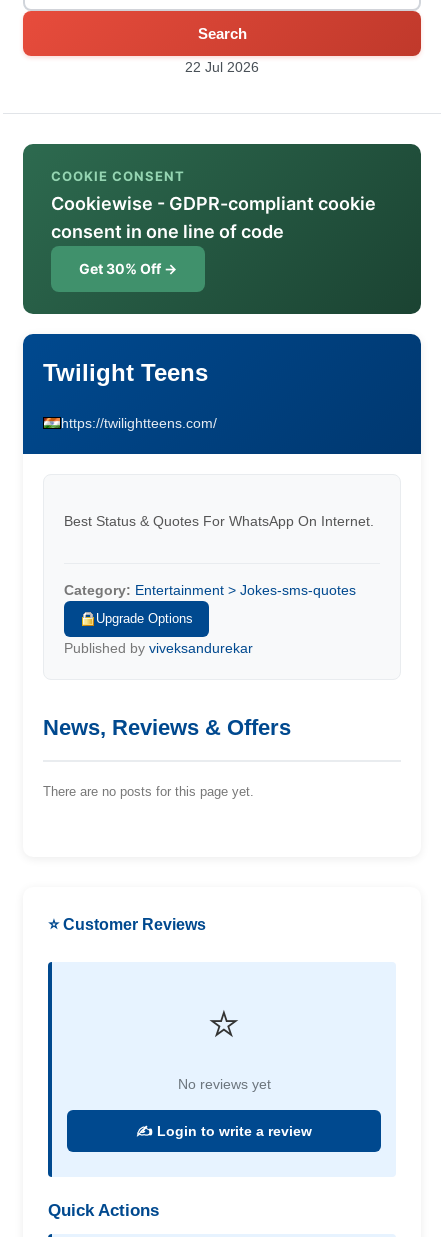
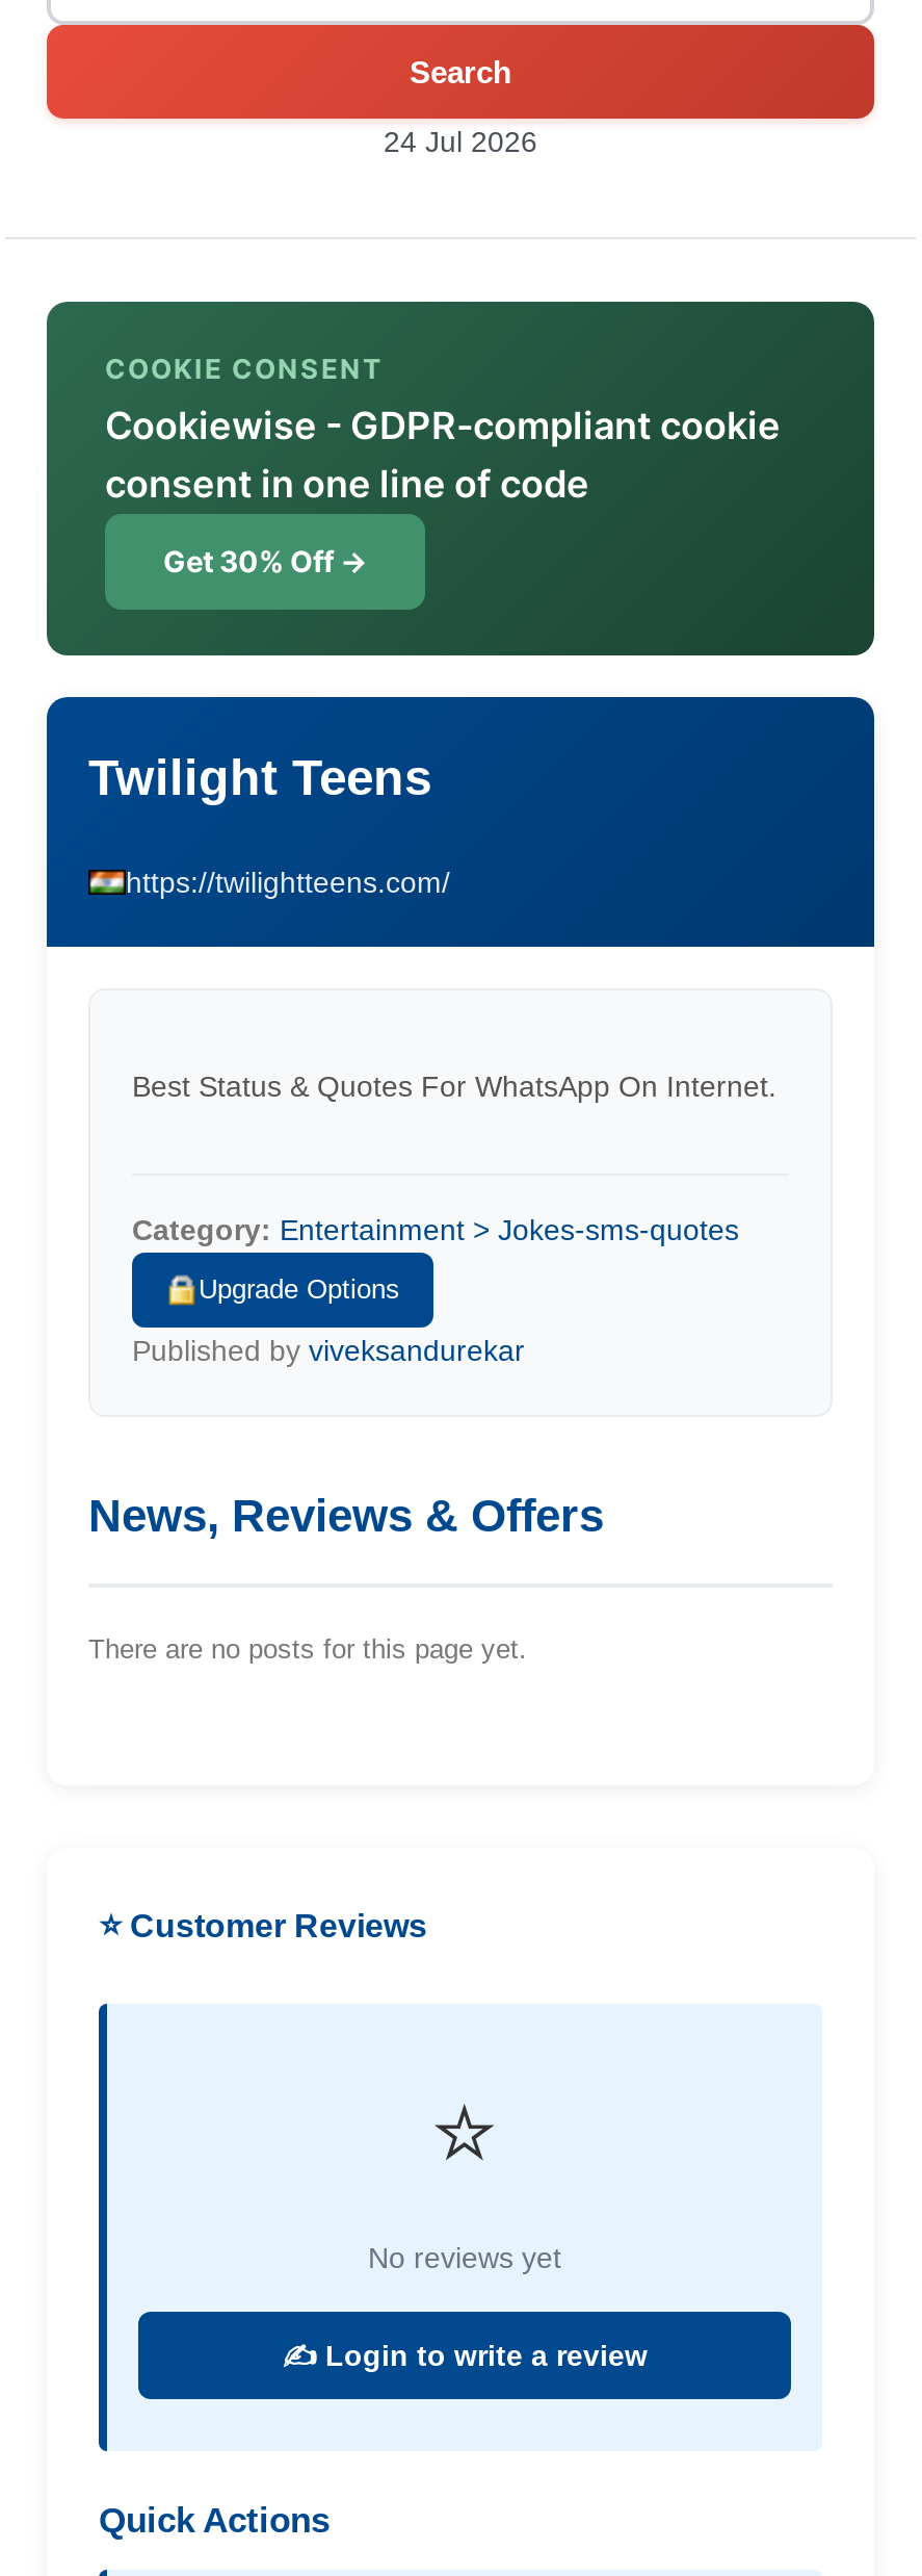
[185,59,259,75] 22 Jul 2026 -> [384,125,537,158] 24 Jul 2026

